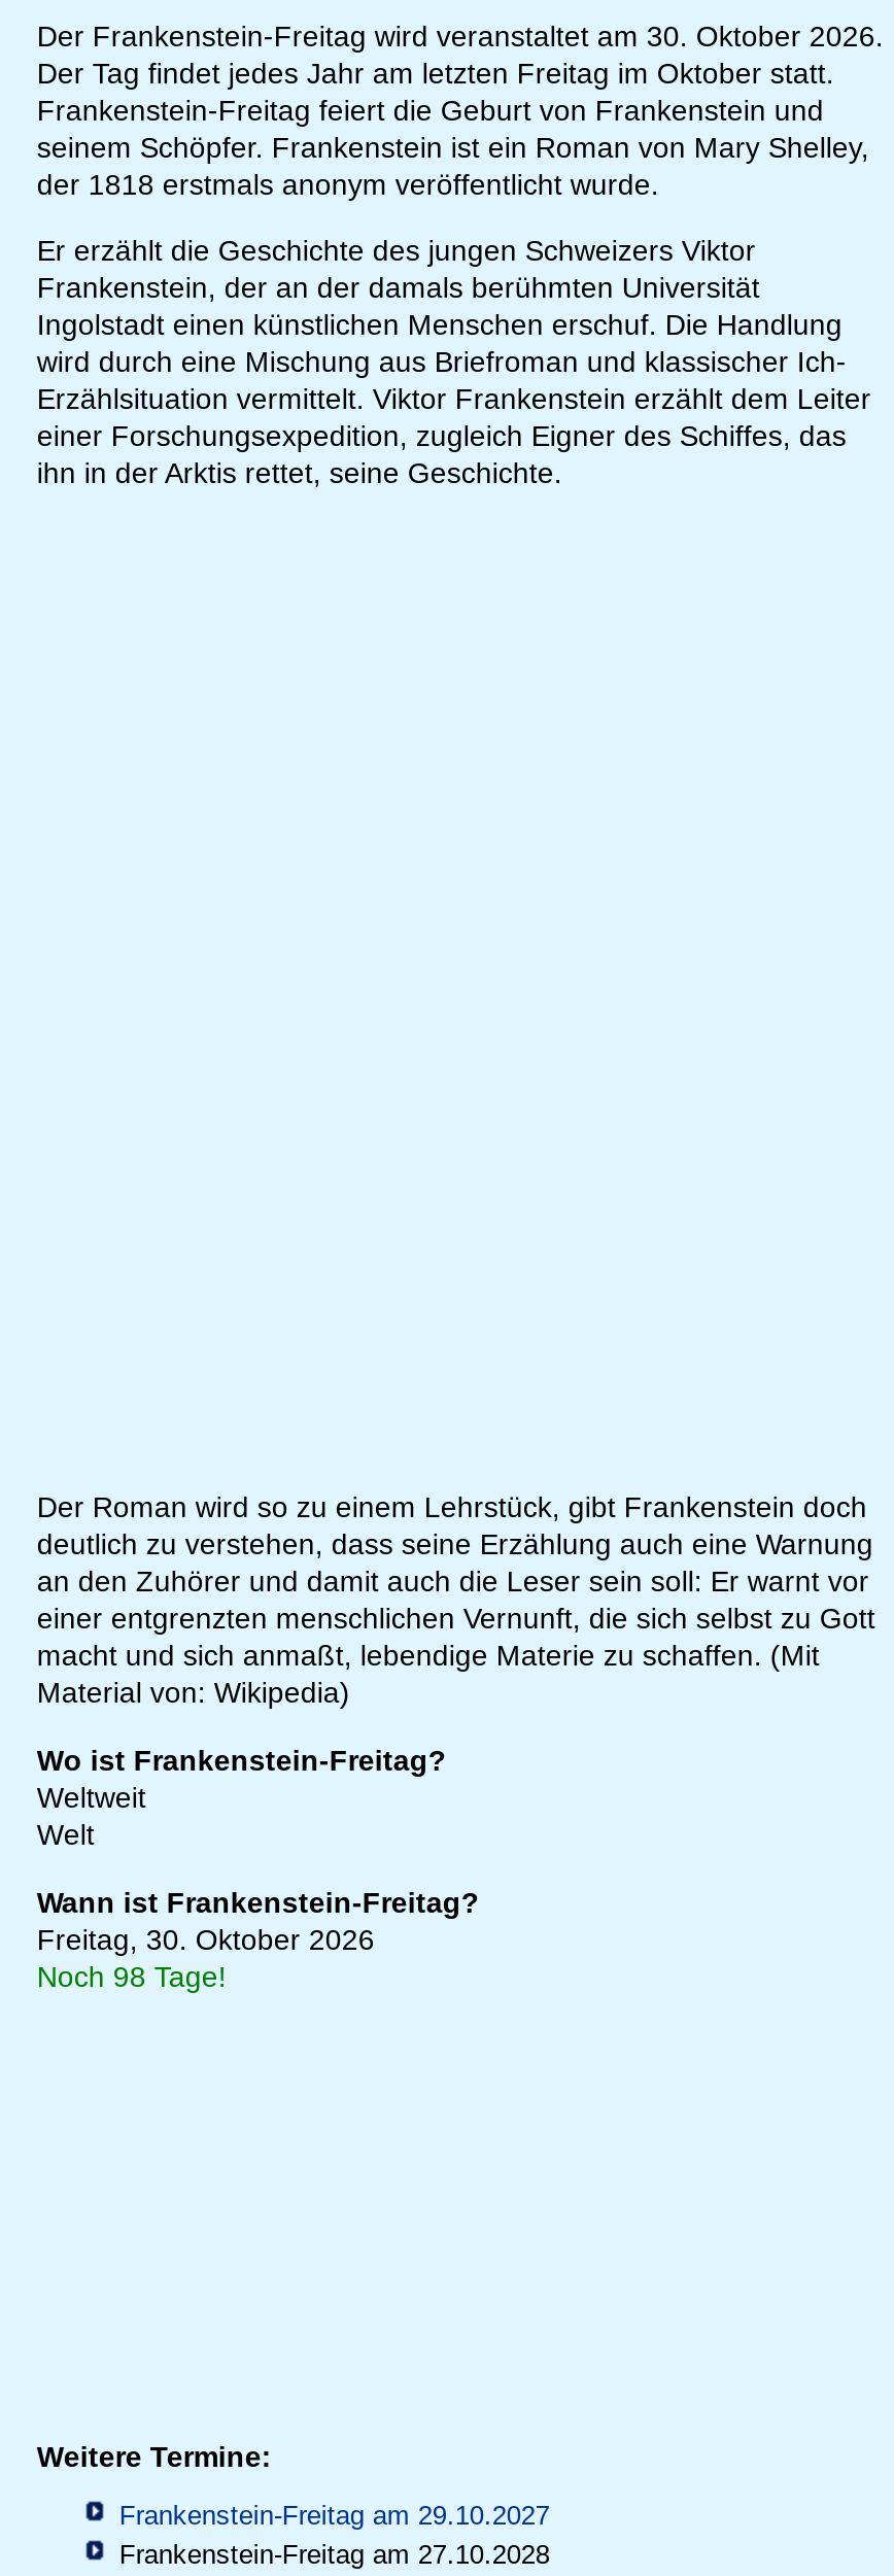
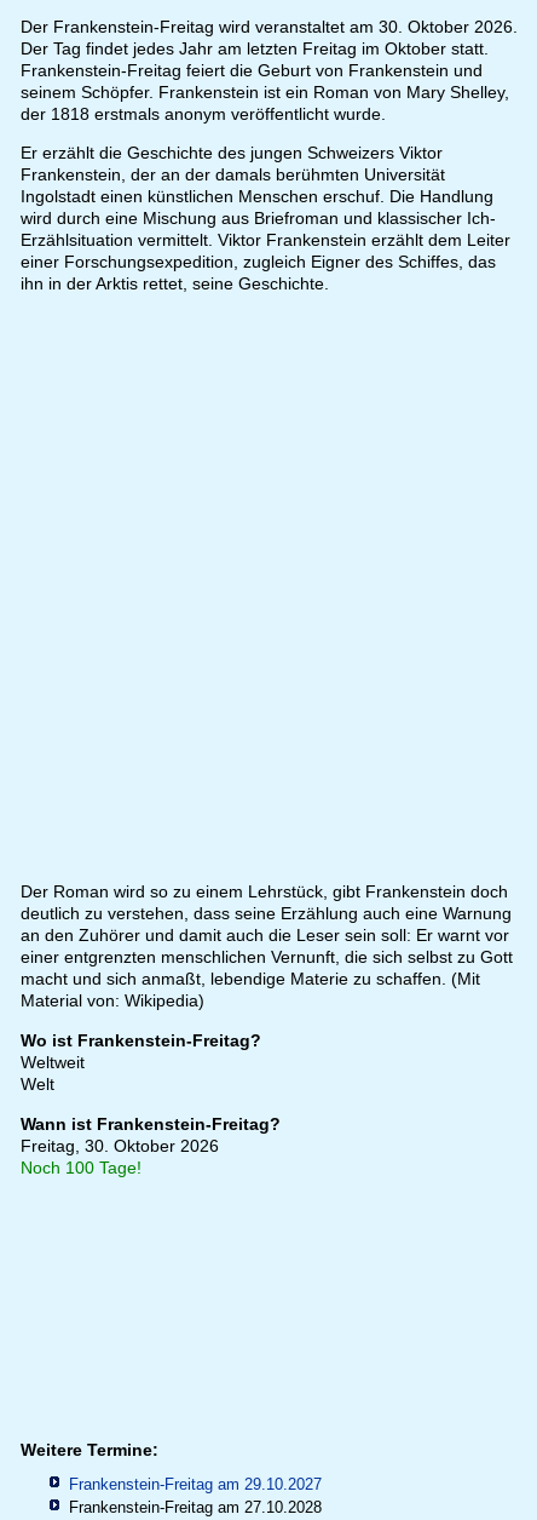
[37,1961,226,1994] Noch 98 Tage! -> [20,1158,141,1178] Noch 100 Tage!

